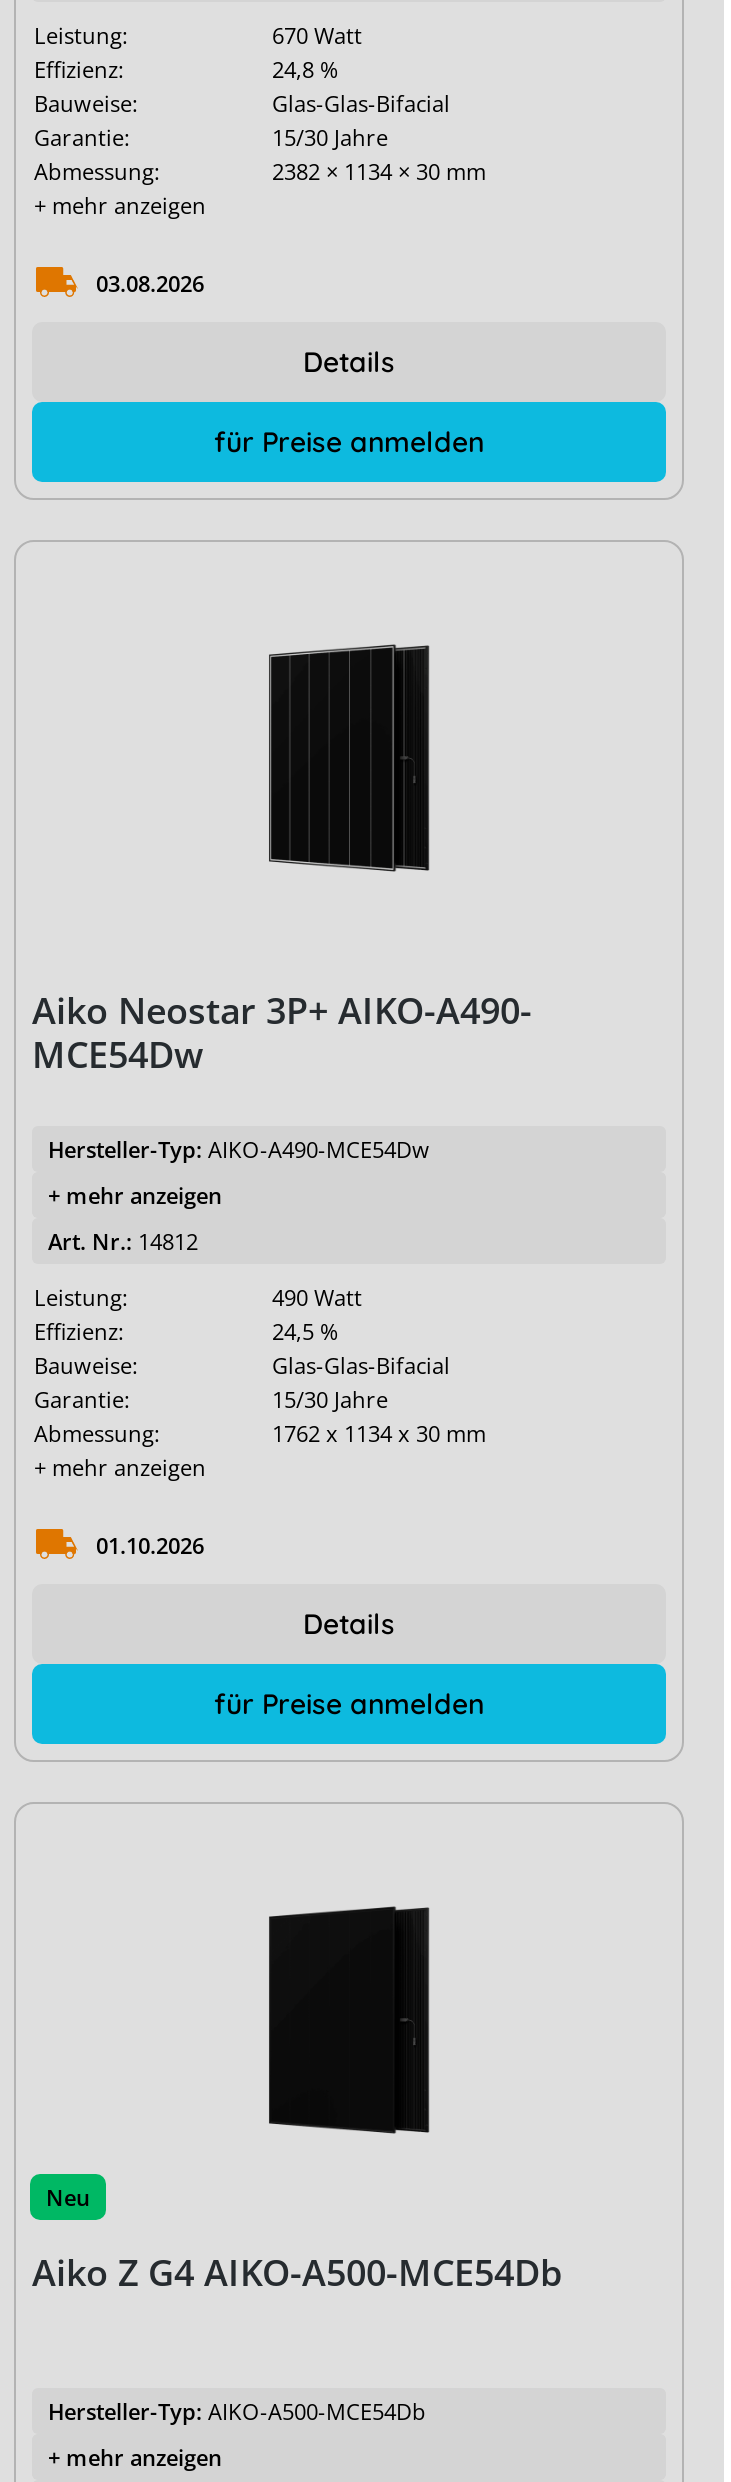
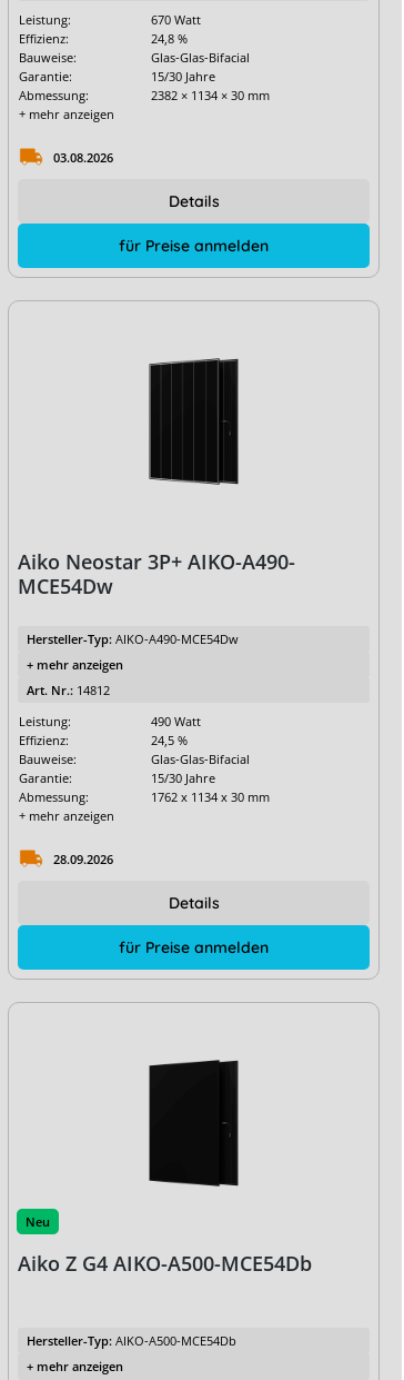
[96,1529,204,1559] 01.10.2026 -> [53,850,113,867] 28.09.2026

